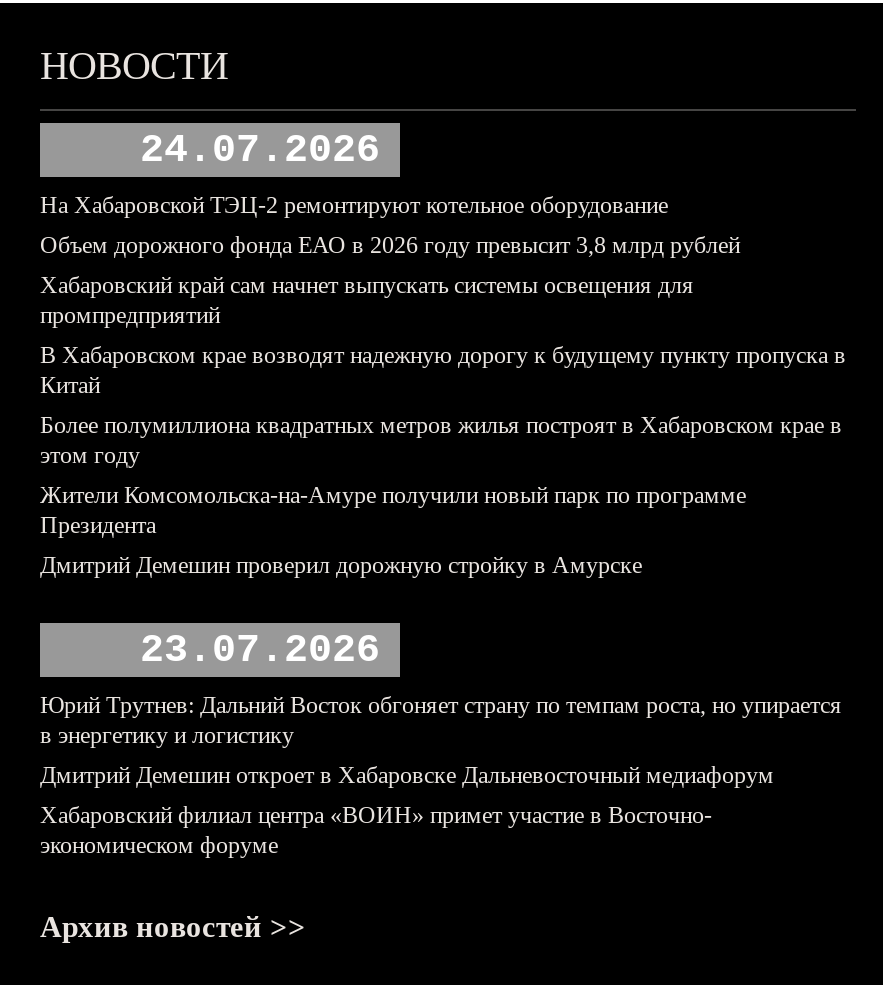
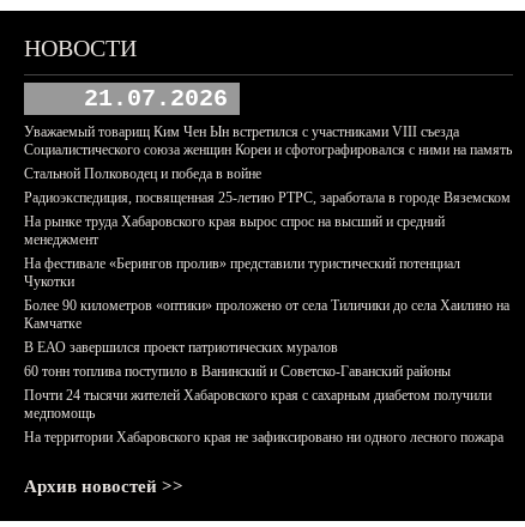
[40,127,846,859] 24.07.2026 | На Хабаровской ТЭЦ-2 ремонтируют котельное оборудование | Объем дорожного фонда ЕАО в 2026 году превысит 3,8 млрд рублей | Хабаровский край сам начнет выпускать системы освещения для | промпредприятий | В Хабаровском крае возводят надежную дорогу к будущему пункту пропуска в | Китай | Более полумиллиона квадратных метров жилья построят в Хабаровском крае в | этом году | Жители Комсомольска-на-Амуре получили новый парк по программе | Президента | Дмитрий Демешин проверил дорожную стройку в Амурске | 23.07.2026 | Юрий Трутнев: Дальний Восток обгоняет страну по темпам роста, но упирается | в энергетику и логистику | Дмитрий Демешин откроет в Хабаровске Дальневосточный медиафорум | Хабаровский филиал центра «ВОИН» примет участие в Восточно- | экономическом форуме -> [24,85,512,446] 21.07.2026 | Уважаемый товарищ Ким Чен Ын встретился с участниками VIII съезда | Социалистического союза женщин Кореи и сфотографировался с ними на память | Стальной Полководец и победа в войне | Радиоэкспедиция, посвященная 25-летию РТРС, заработала в городе Вяземском | На рынке труда Хабаровского края вырос спрос на высший и средний | менеджмент | На фестивале «Берингов пролив» представили туристический потенциал | Чукотки | Более 90 километров «оптики» проложено от села Тиличики до села Хаилино на | Камчатке | В ЕАО завершился проект патриотических муралов | 60 тонн топлива поступило в Ванинский и Советско-Гаванский районы | Почти 24 тысячи жителей Хабаровского края с сахарным диабетом получили | медпомощь | На территории Хабаровского края не зафиксировано ни одного лесного пожара

